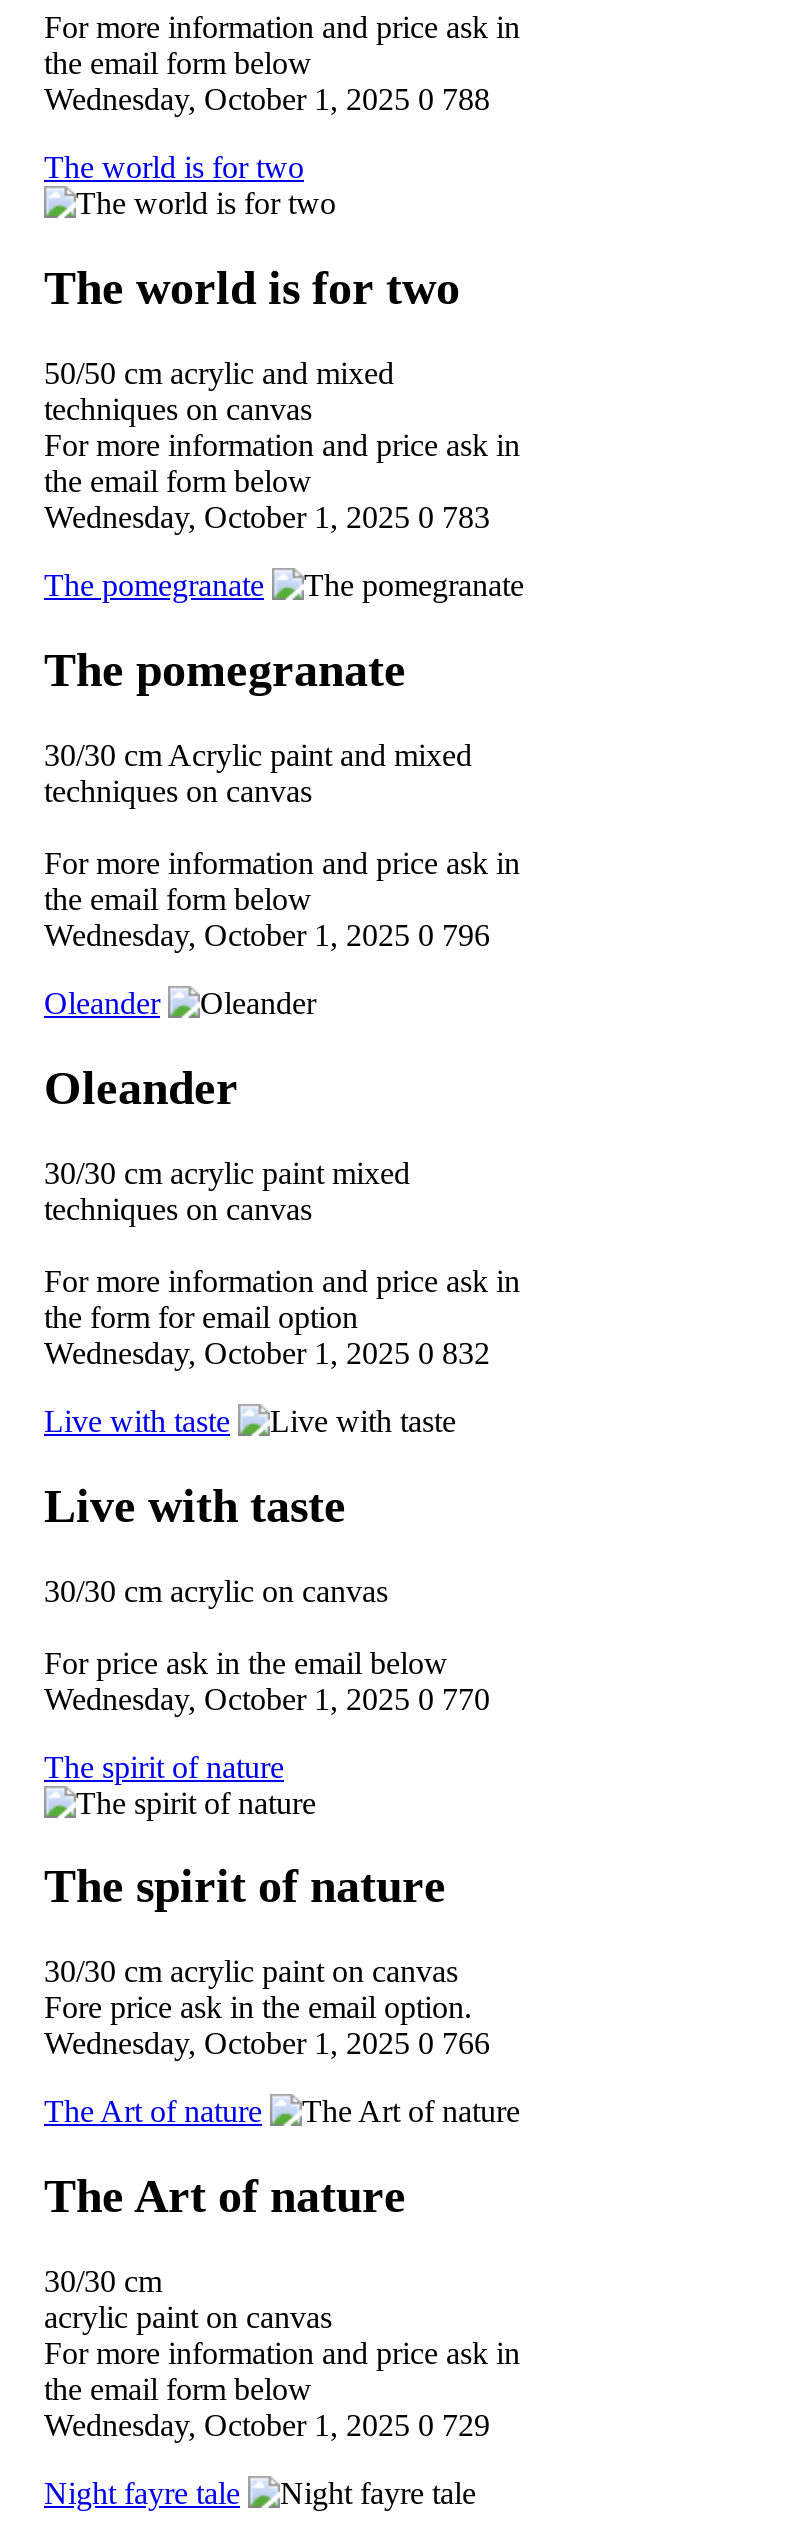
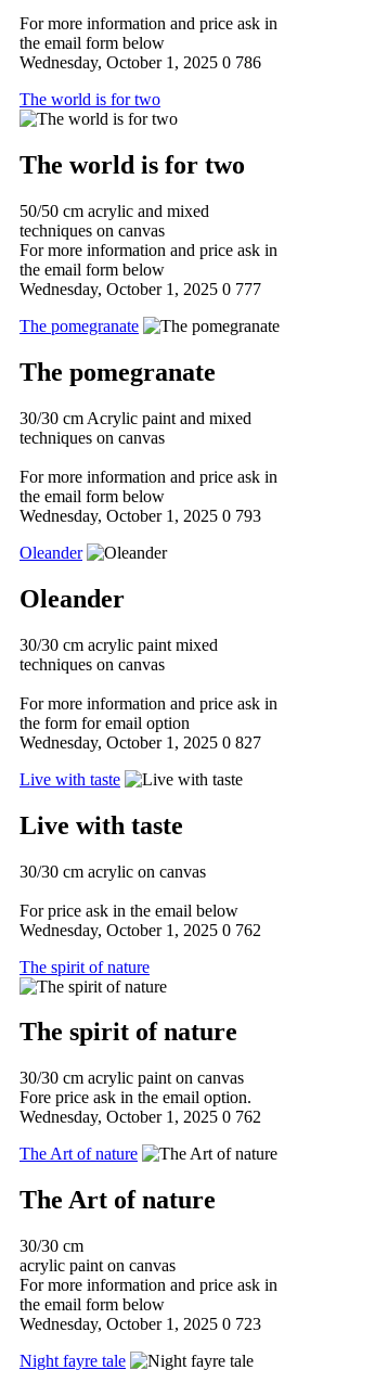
[44,83,490,117] Wednesday, October 1, 2025 0 788 -> [20,53,261,72] Wednesday, October 1, 2025 0 786
[44,500,490,534] Wednesday, October 1, 2025 0 783 -> [20,280,261,298] Wednesday, October 1, 2025 0 777
[44,918,490,952] Wednesday, October 1, 2025 0 796 -> [20,506,261,525] Wednesday, October 1, 2025 0 793
[44,1336,490,1370] Wednesday, October 1, 2025 0 832 -> [20,733,261,751] Wednesday, October 1, 2025 0 827
[44,1681,490,1715] Wednesday, October 1, 2025 0 770 -> [20,920,261,939] Wednesday, October 1, 2025 0 762
[44,2027,490,2061] Wednesday, October 1, 2025 0 766 -> [20,1108,261,1126] Wednesday, October 1, 2025 0 762
[44,2408,490,2442] Wednesday, October 1, 2025 0 729 -> [20,1315,261,1333] Wednesday, October 1, 2025 0 723

